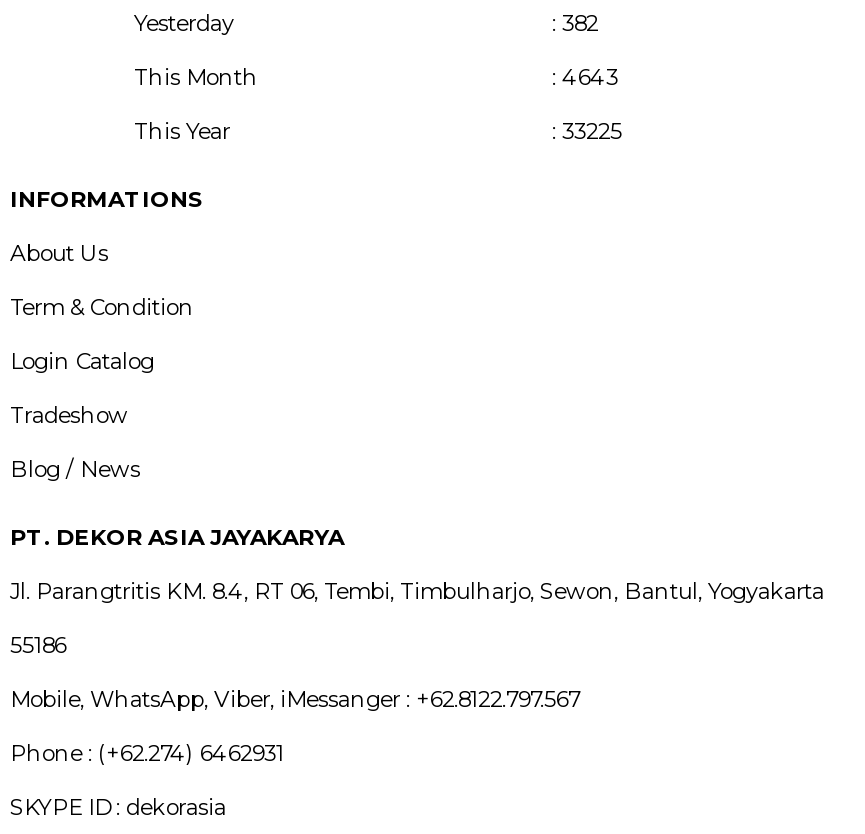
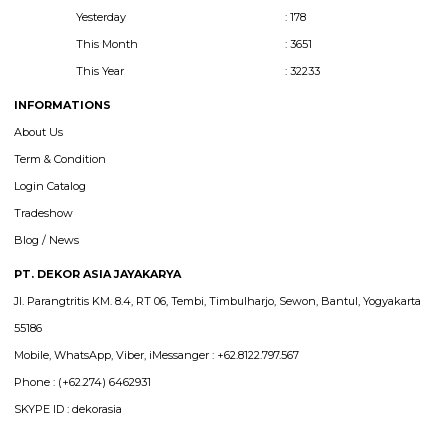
[552,9,598,37] : 382 -> [285,10,306,24] : 178
[552,63,618,91] : 4643 -> [285,37,312,51] : 3651
[552,117,622,145] : 33225 -> [285,64,320,78] : 32233

